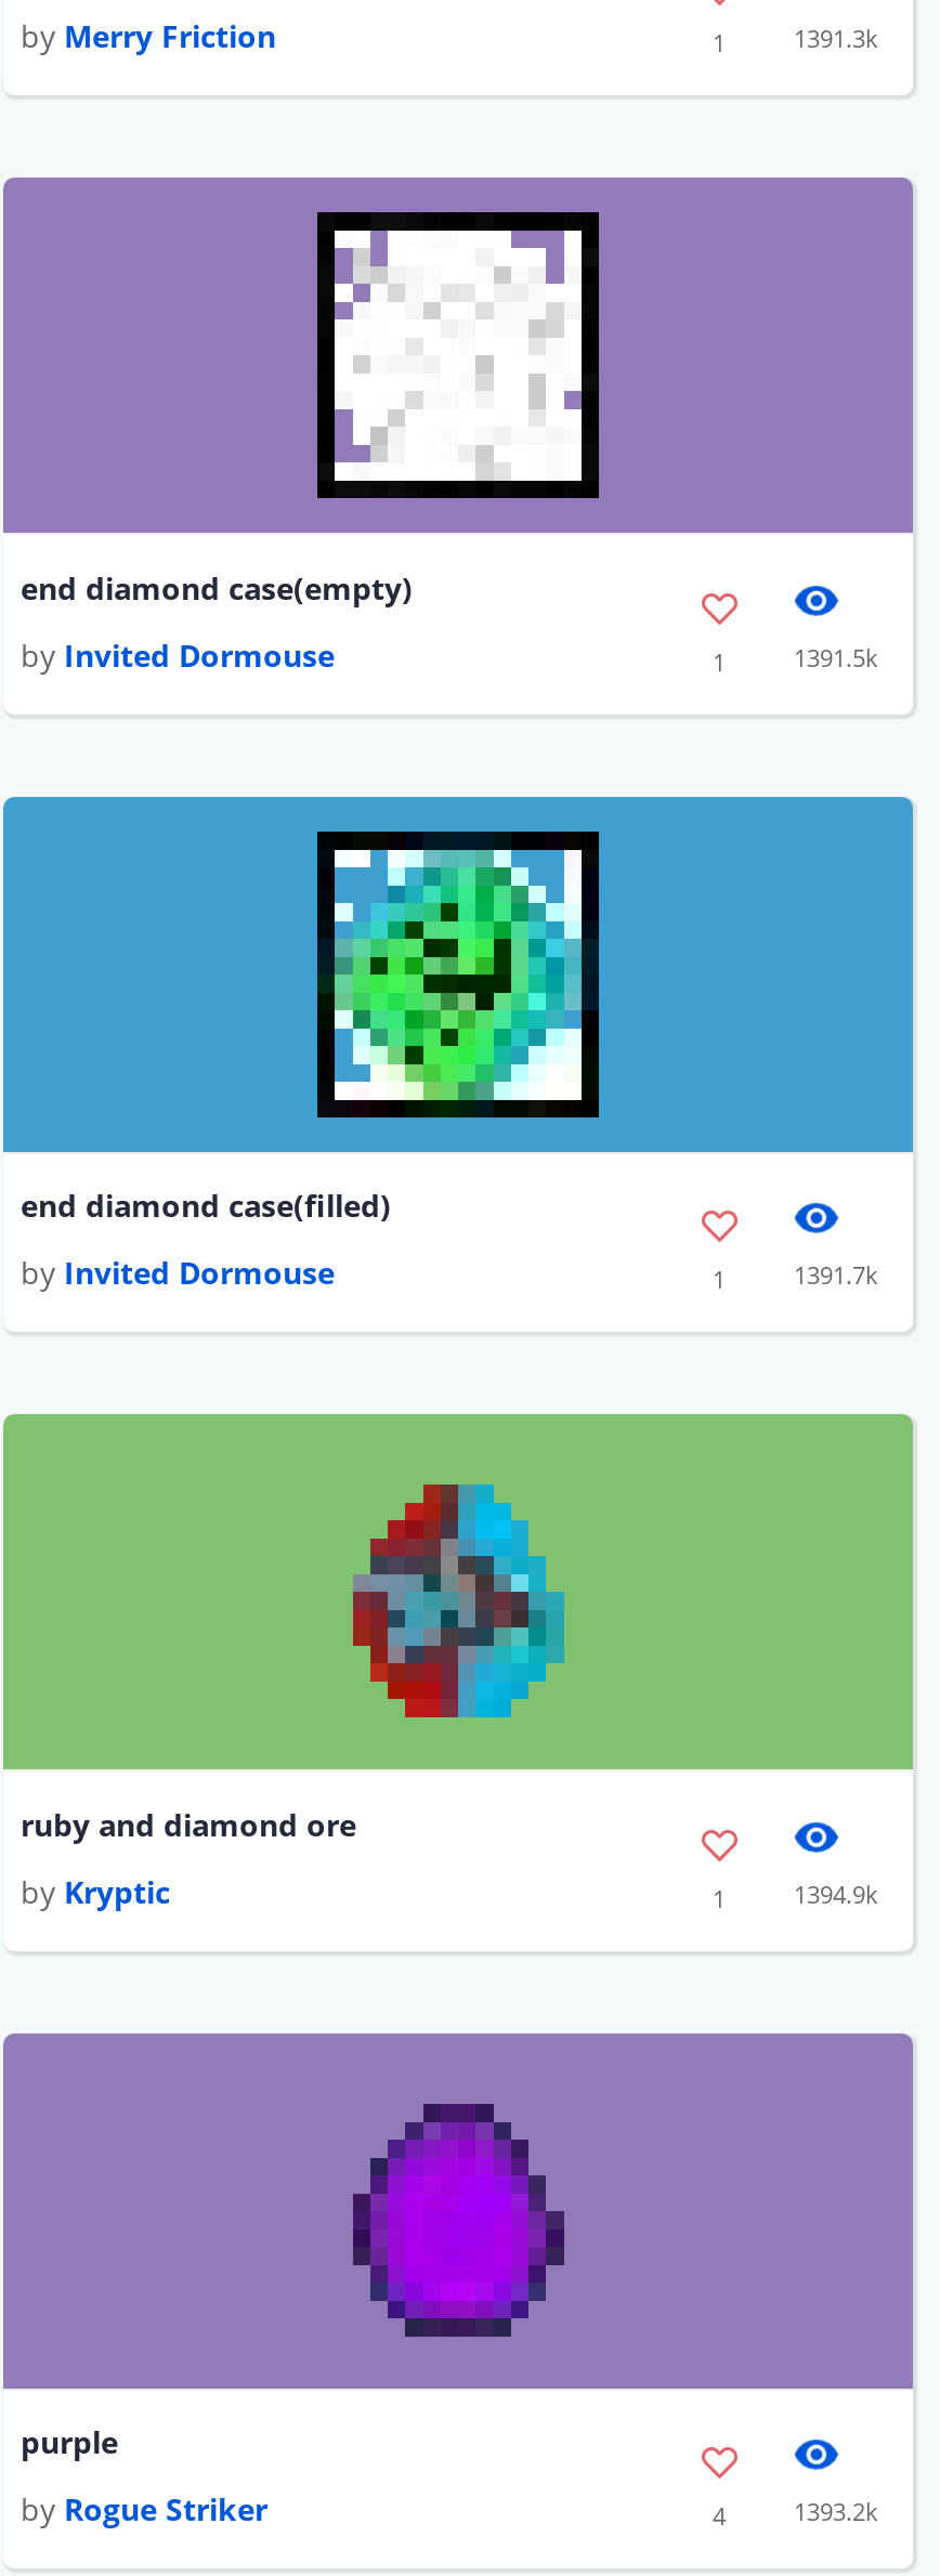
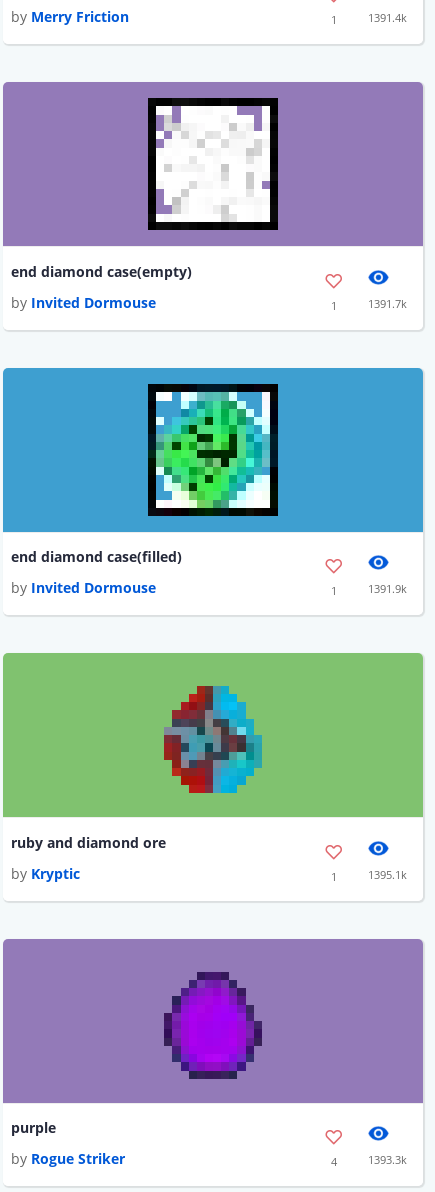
[794,22,878,55] 1391.3k -> [368,10,407,25] 1391.4k
[794,640,878,673] 1391.5k -> [368,296,407,311] 1391.7k
[794,1259,878,1291] 1391.7k -> [368,581,407,596] 1391.9k
[794,1877,878,1909] 1394.9k -> [368,867,407,882] 1395.1k
[794,2495,878,2527] 1393.2k -> [368,1152,407,1167] 1393.3k

